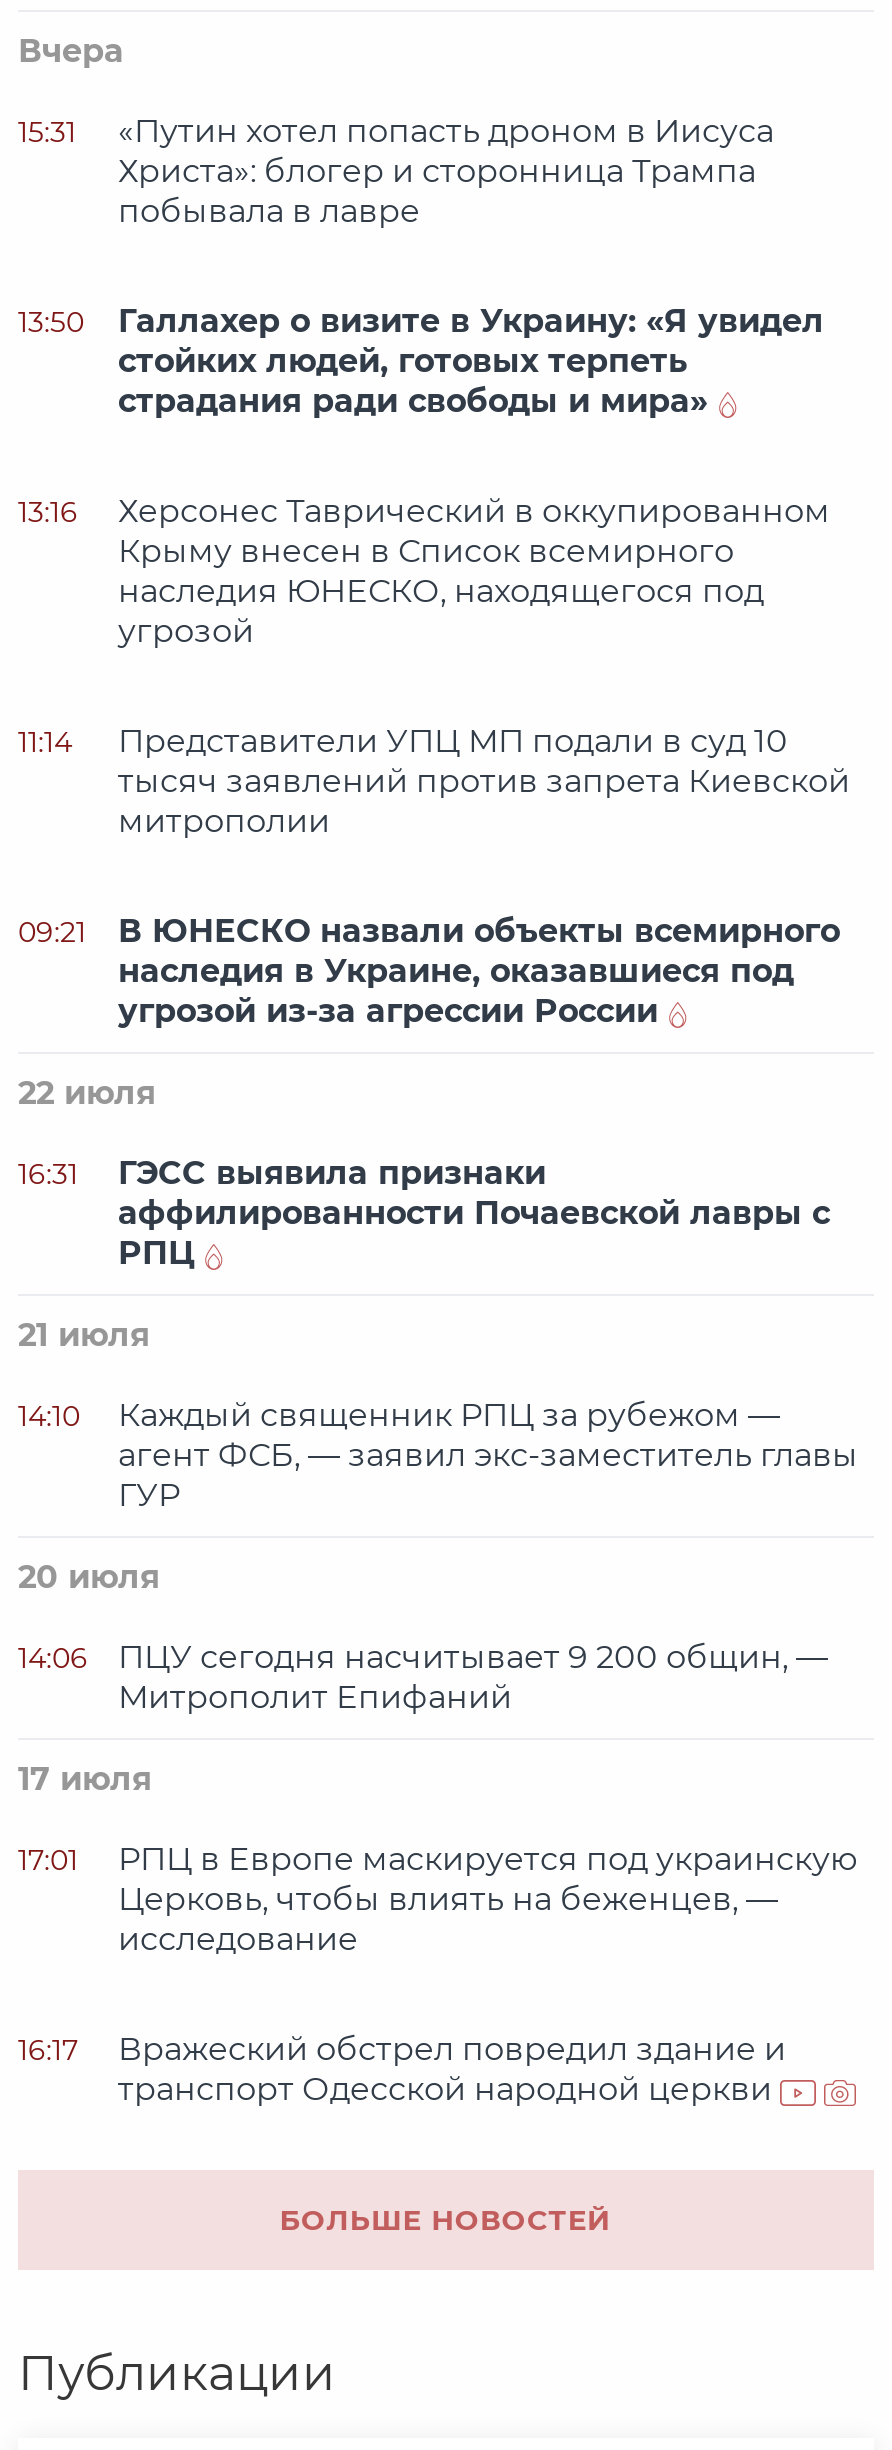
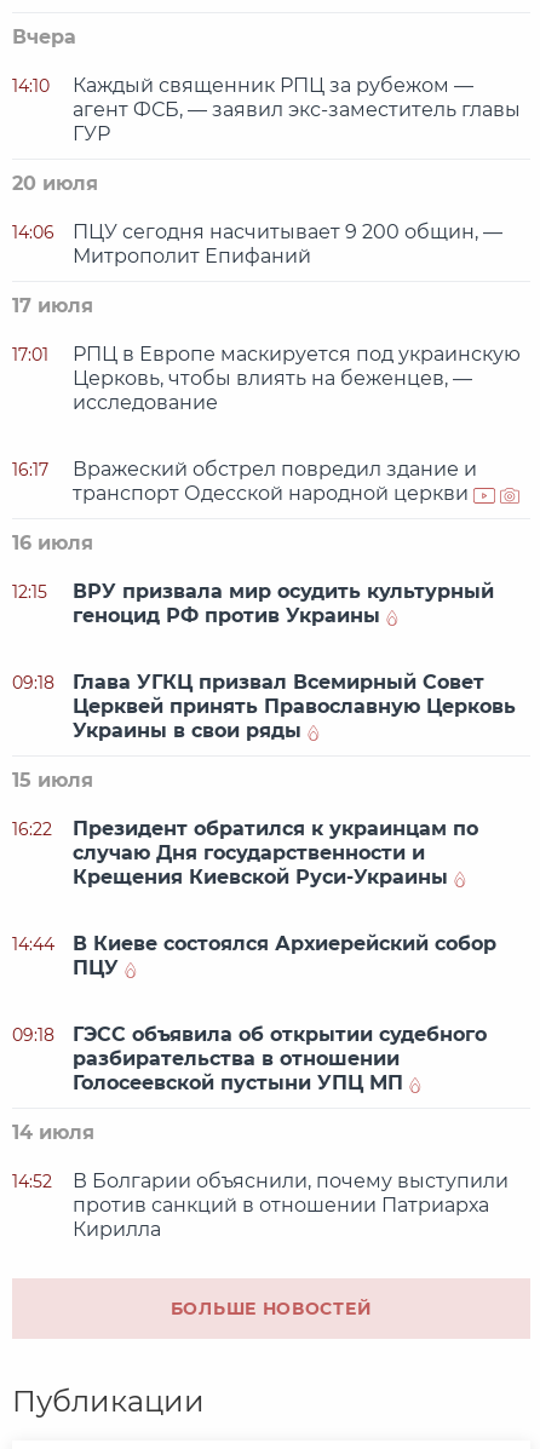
[18,111,850,1353] 15:31 | «Путин хотел попасть дроном в Иисуса | Христа»: блогер и сторонница Трампа | побывала в лавре | 13:50 | Галлахер о визите в Украину: «Я увидел | стойких людей, готовых терпеть | страдания ради свободы и мира» | 13:16 | Херсонес Таврический в оккупированном | Крыму внесен в Список всемирного | наследия ЮНЕСКО, находящегося под | угрозой | 11:14 | Представители УПЦ МП подали в суд 10 | тысяч заявлений против запрета Киевской | митрополии | 09:21 | В ЮНЕСКО назвали объекты всемирного | наследия в Украине, оказавшиеся под | угрозой из-за агрессии России | 22 июля | 16:31 | ГЭСС выявила признаки | аффилированности Почаевской лавры с | РПЦ | 21 июля -> none
moved [18,1395,858,2107] -> [12,73,521,504]: 14:10 | Каждый священник РПЦ за рубежом — | агент ФСБ, — заявил экс-заместитель главы | ... | Вражеский обстрел повредил здание и | транспорт Одесской народной церкви
none -> [12,531,516,1240] 16 июля | 12:15 | ВРУ призвала мир осудить культурный | геноцид РФ против Украины | 09:18 | Глава УГКЦ призвал Всемирный Совет | Церквей принять Православную Церковь | Украины в свои ряды | 15 июля | 16:22 | Президент обратился к украинцам по | случаю Дня государственности и | Крещения Киевской Руси-Украины | 14:44 | В Киеве состоялся Архиерейский собор | ПЦУ | 09:18 | ГЭСС объявила об открытии судебного | разбирательства в отношении | Голосеевской пустыни УПЦ МП | 14 июля | 14:52 | В Болгарии объяснили, почему выступили | против санкций в отношении Патриарха | Кирилла

